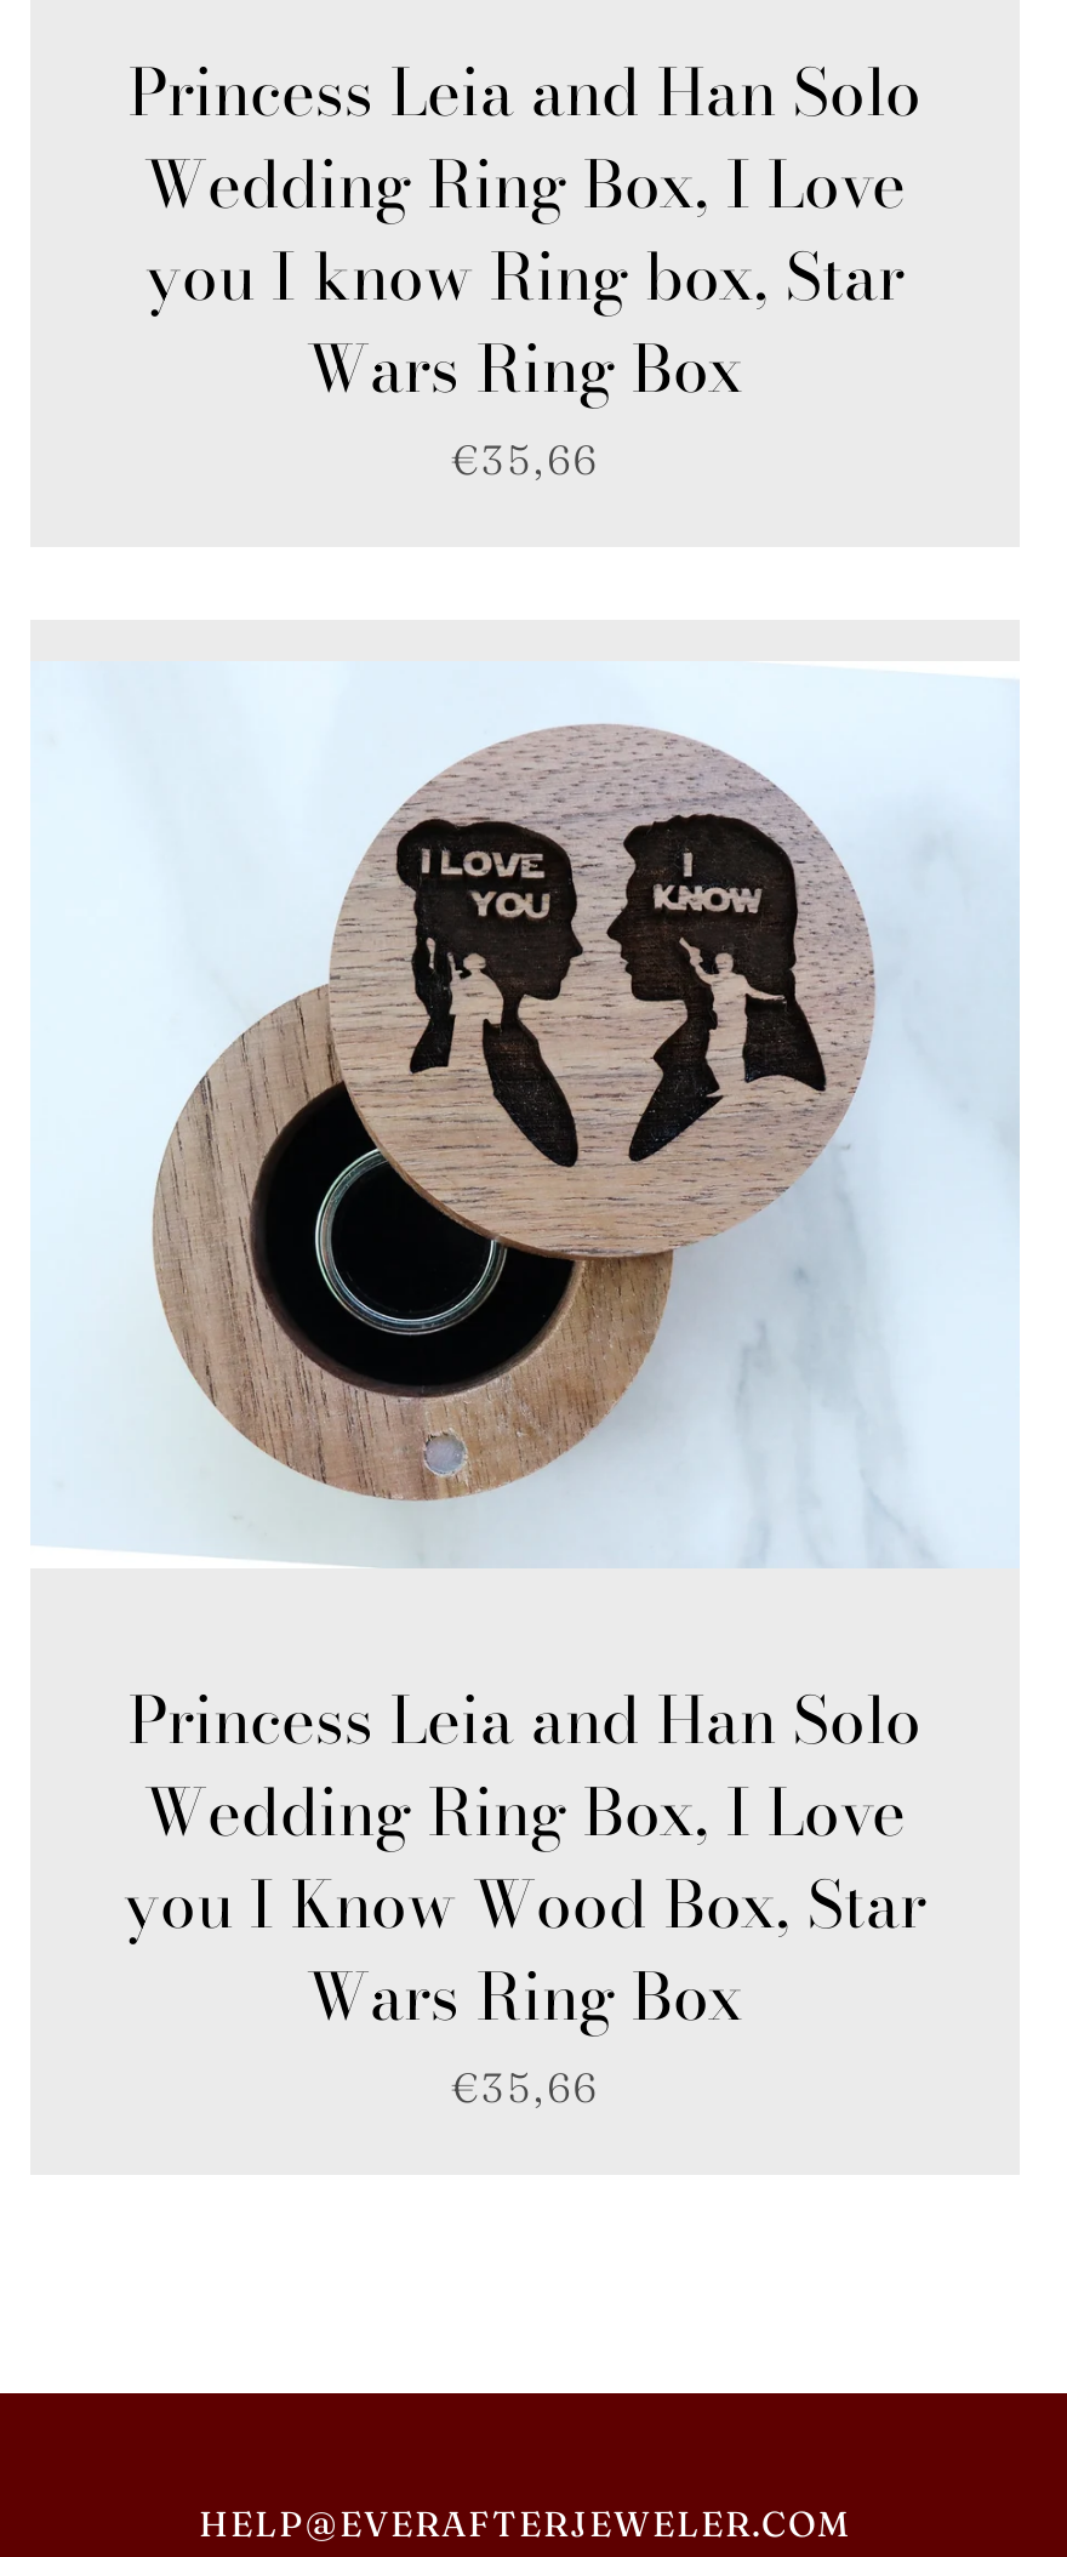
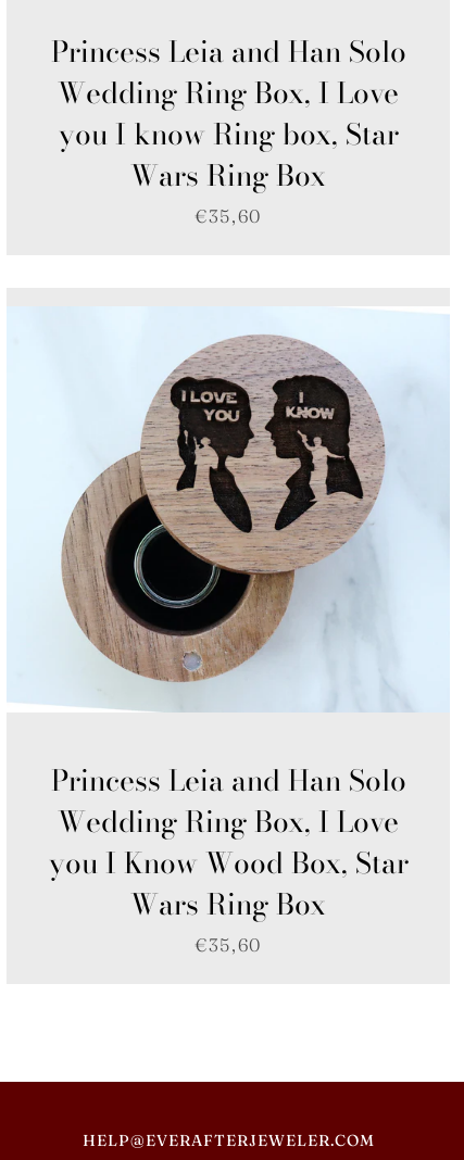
[451,435,599,484] €35,66 -> [194,205,262,227] €35,60
[451,2063,599,2112] €35,66 -> [194,934,262,956] €35,60

